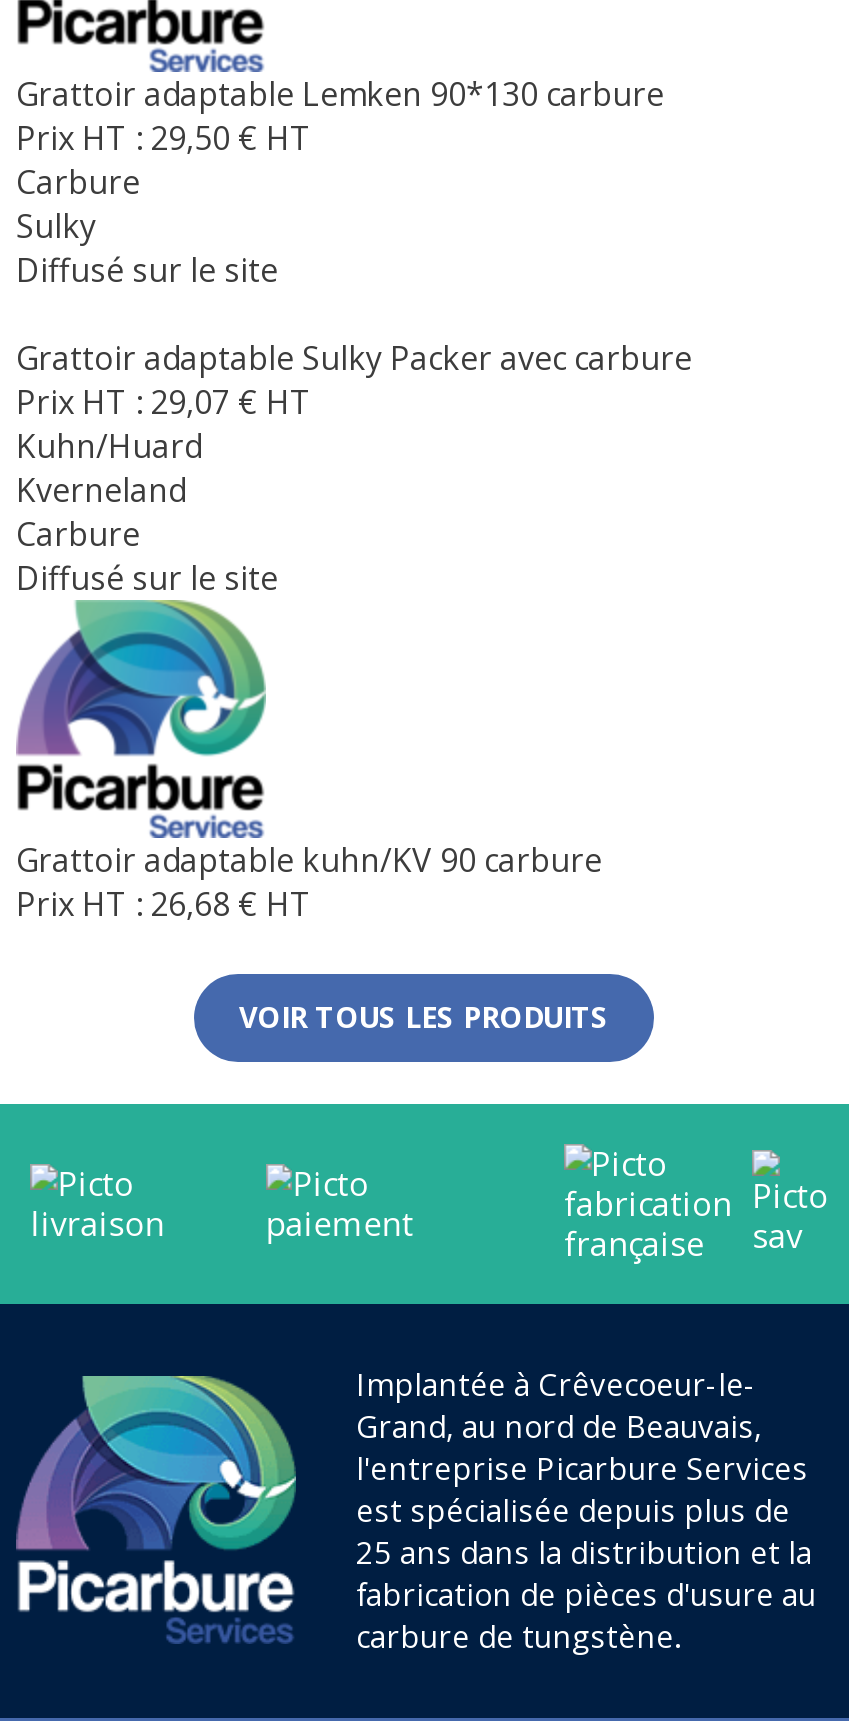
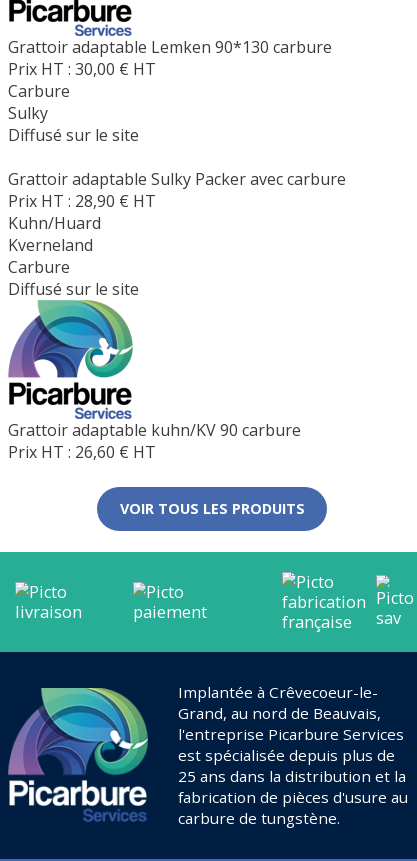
[16,115,312,159] Prix HT : 29,50 € HT -> [8,58,156,80] Prix HT : 30,00 € HT
[16,379,312,423] Prix HT : 29,07 € HT -> [8,190,156,212] Prix HT : 28,90 € HT
[16,881,312,925] Prix HT : 26,68 € HT -> [8,441,156,463] Prix HT : 26,60 € HT

